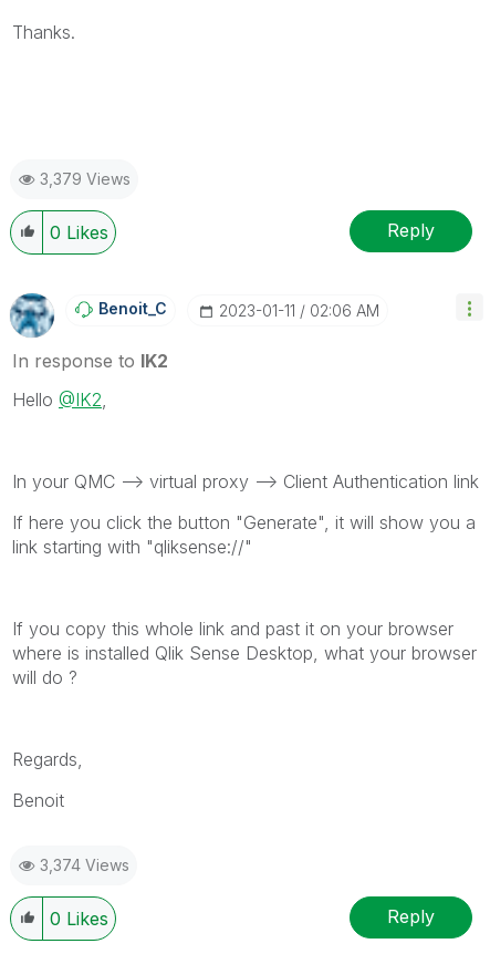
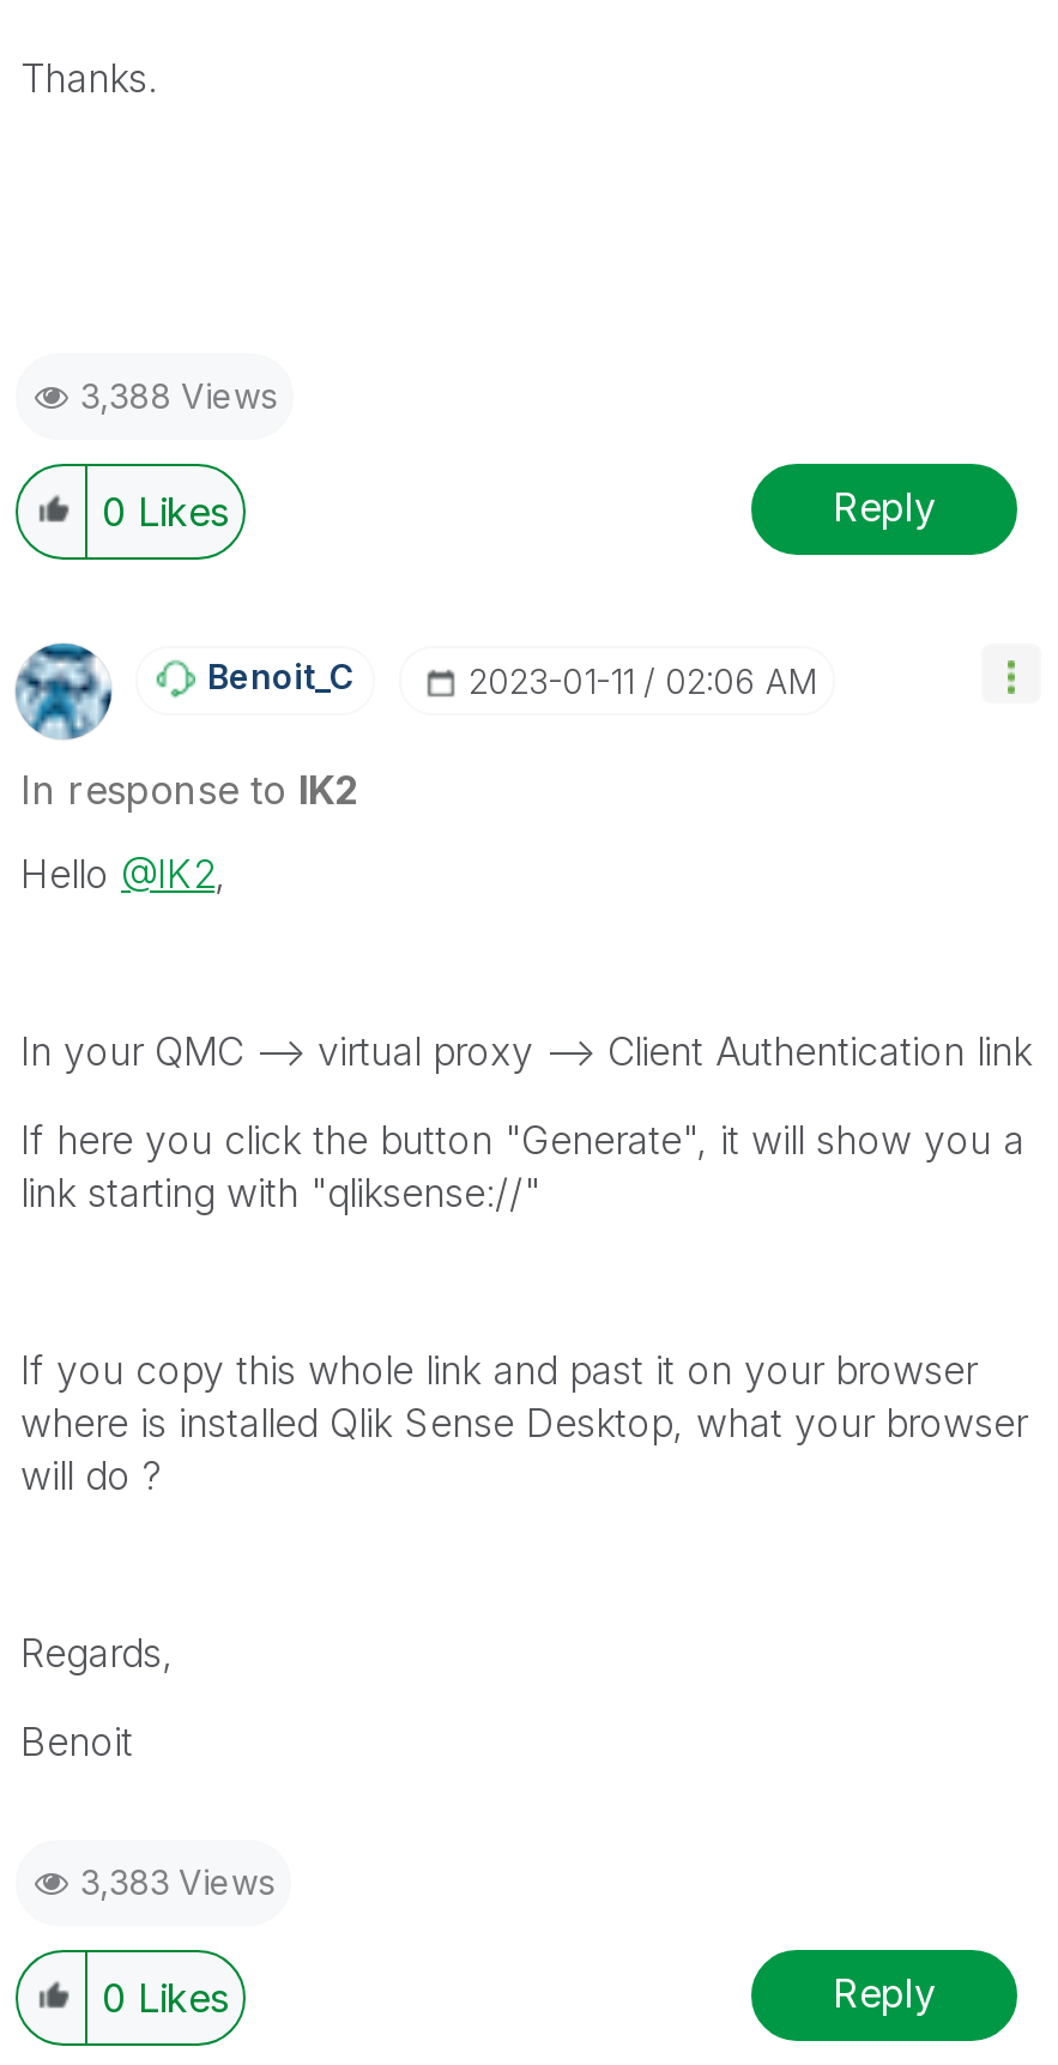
[40,169,131,188] 3,379 Views -> [80,374,277,415] 3,388 Views
[40,855,129,874] 3,374 Views -> [80,1860,274,1901] 3,383 Views

